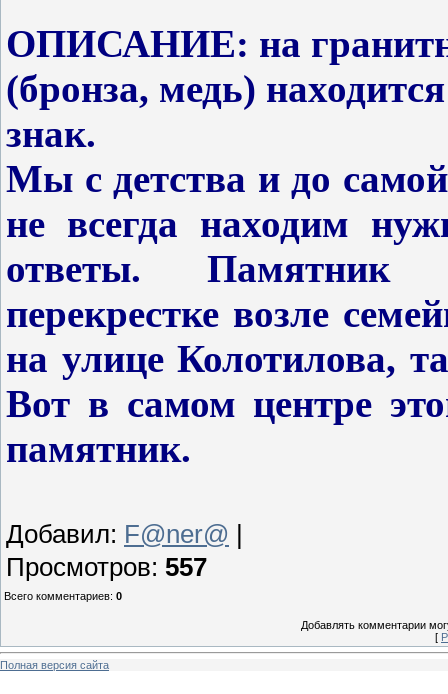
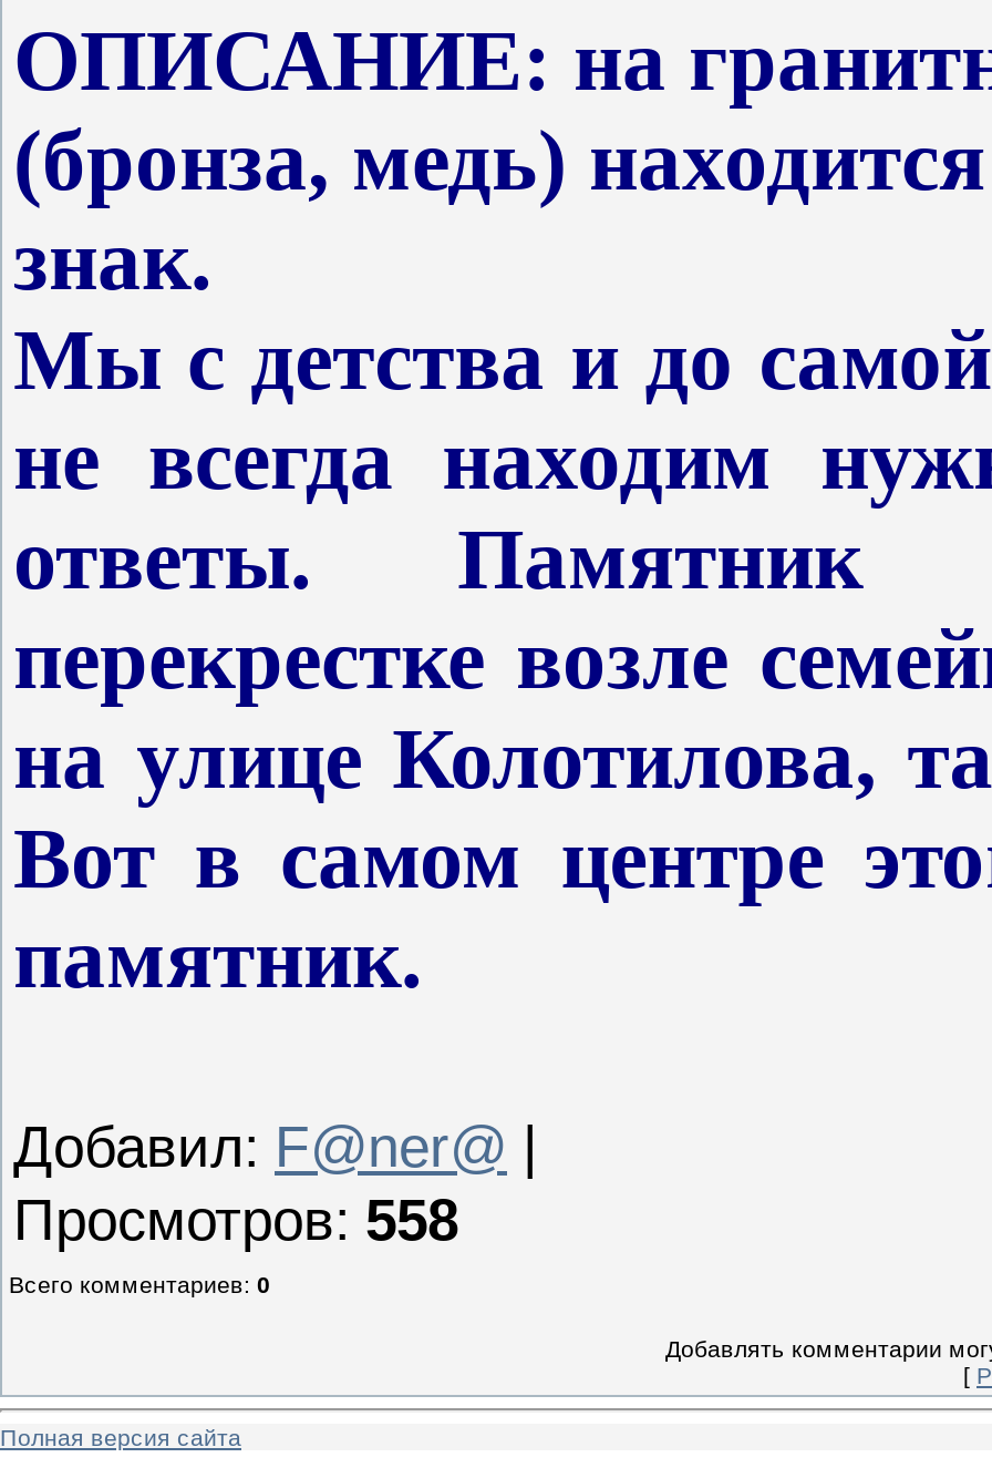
[6,553,207,581] Просмотров: 557 -> [13,1188,458,1250] Просмотров: 558

